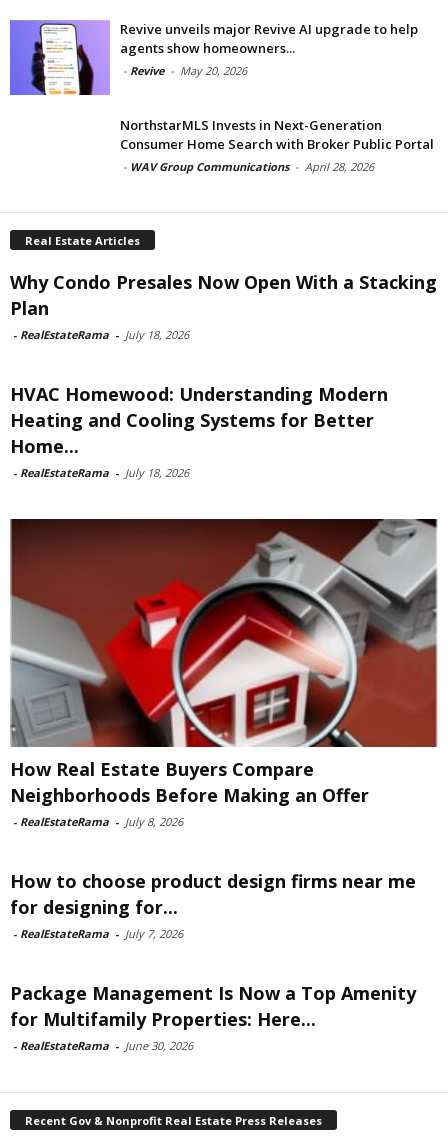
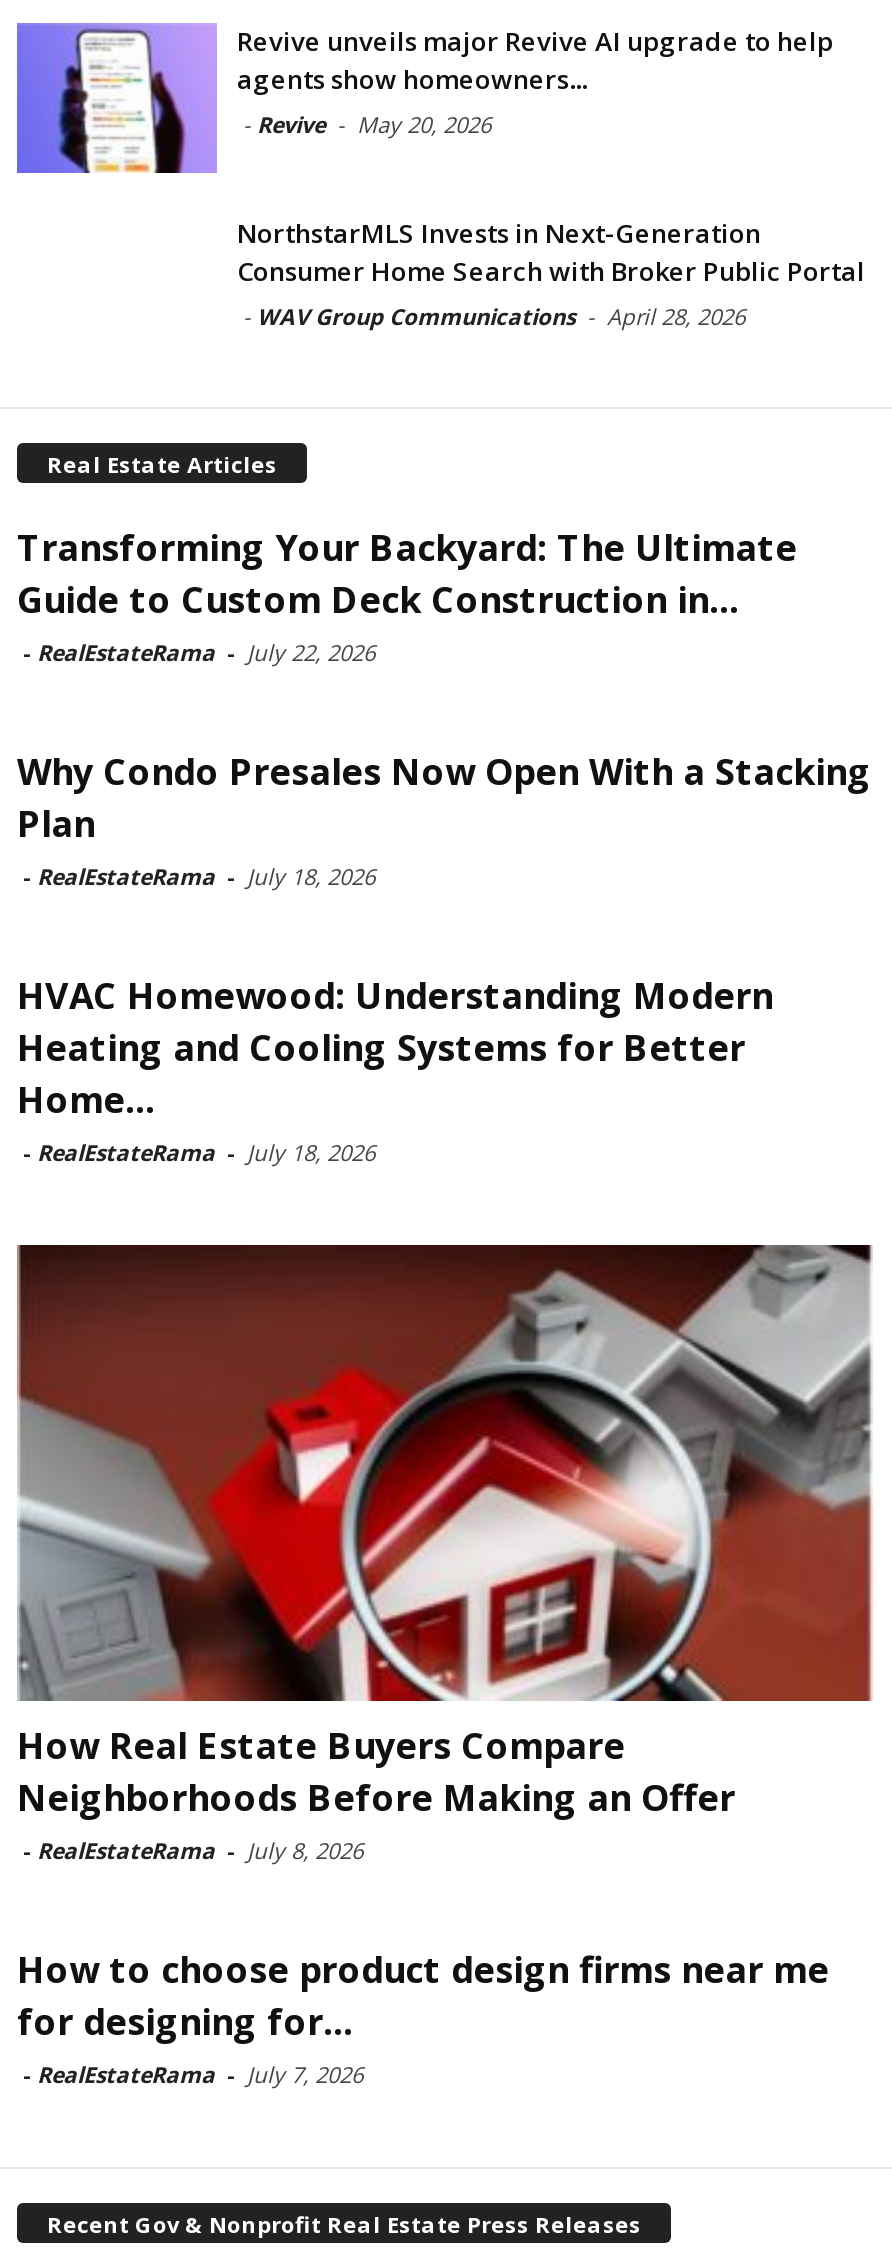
none -> [17,523,797,667] Transforming Your Backyard: The Ultimate | Guide to Custom Deck Construction in... | - RealEstateRama - July 22, 2026
moved [9,270,439,941] -> [15,747,875,2089]: [image] | Why Condo Presales Now Open With a Stacking | Plan | ... | for designing for... | - RealEstateRama - July 7, 2026
[10,981,416,1053] Package Management Is Now a Top Amenity | for Multifamily Properties: Here... | - RealEstateRama - June 30, 2026 -> none

